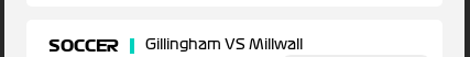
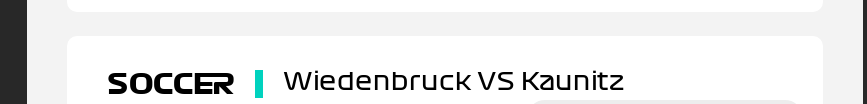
[145,38,303,52] Gillingham VS Millwall -> [283,70,625,94] Wiedenbruck VS Kaunitz

